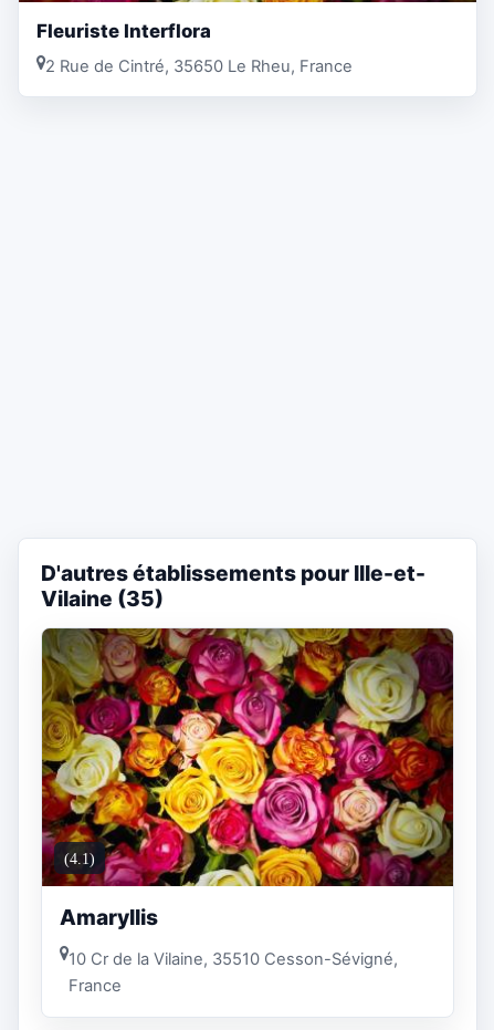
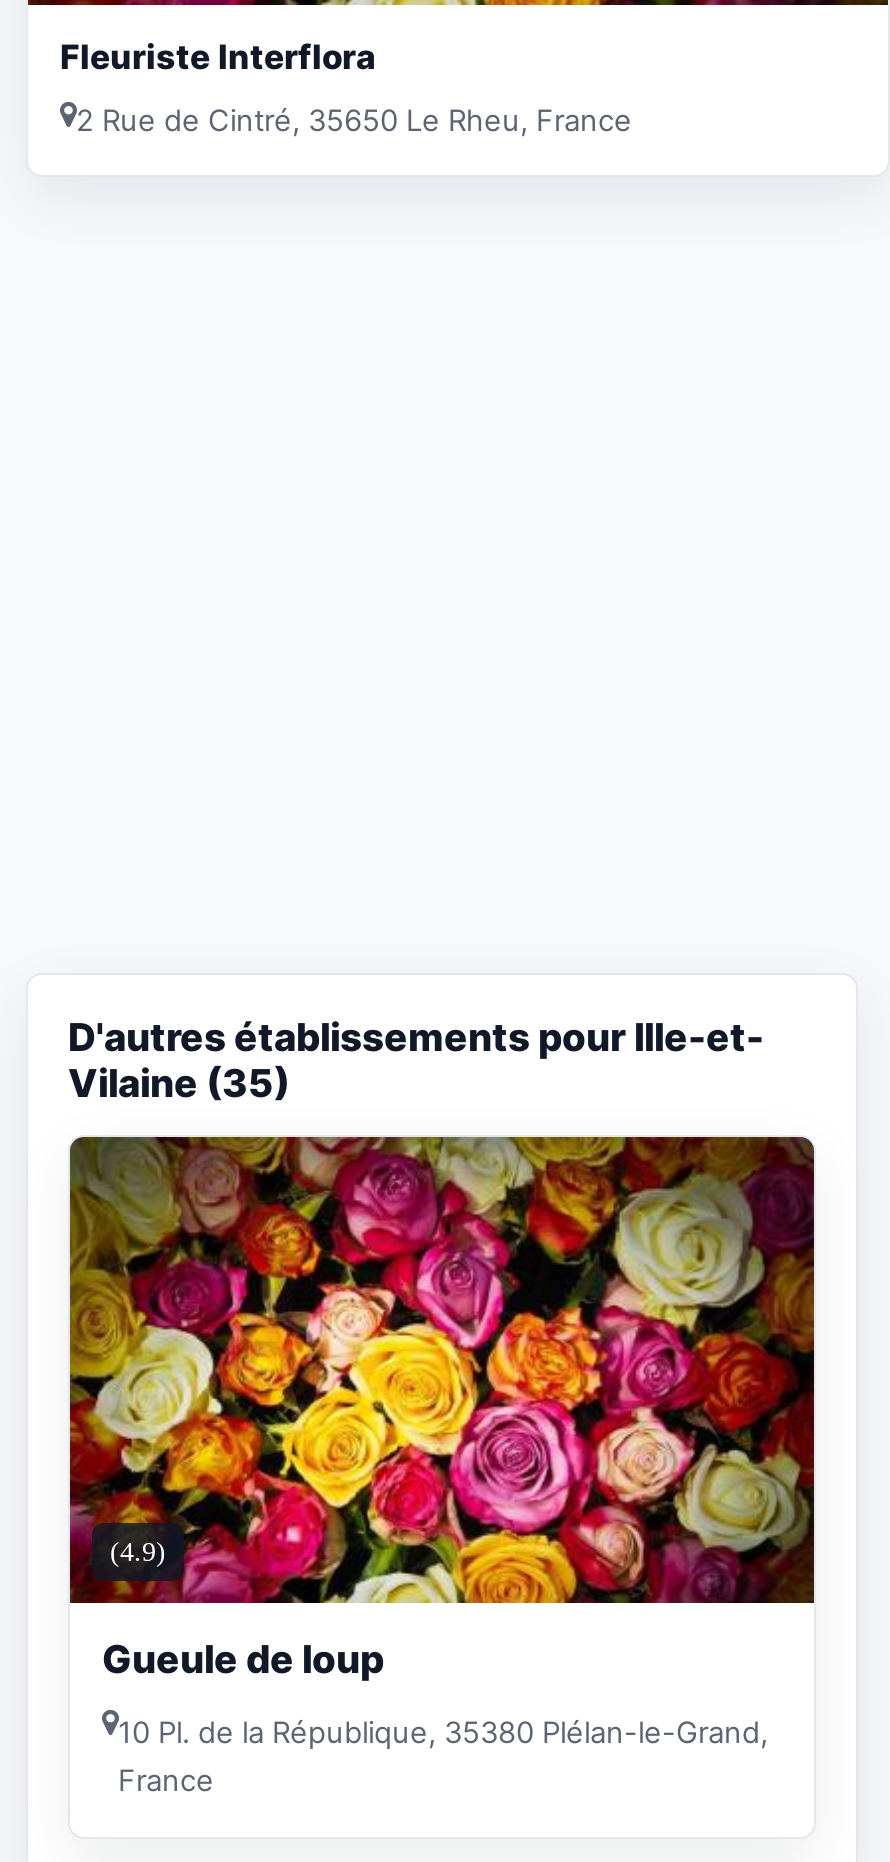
[64,850,95,867] (4.1) -> [110,1537,166,1567] (4.9)
[60,904,158,931] Amaryllis -> [102,1634,384,1682] Gueule de loup
[69,949,398,969] 10 Cr de la Vilaine, 35510 Cesson-Sévigné, -> [118,1715,768,1751] 10 Pl. de la République, 35380 Plélan-le-Grand,

